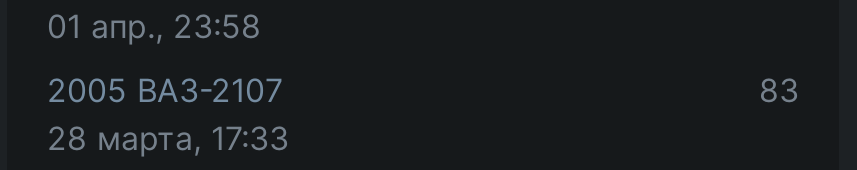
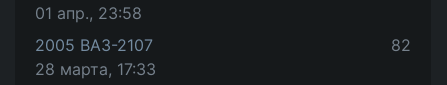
[759,70,799,110] 83 -> [391,35,411,55] 82

